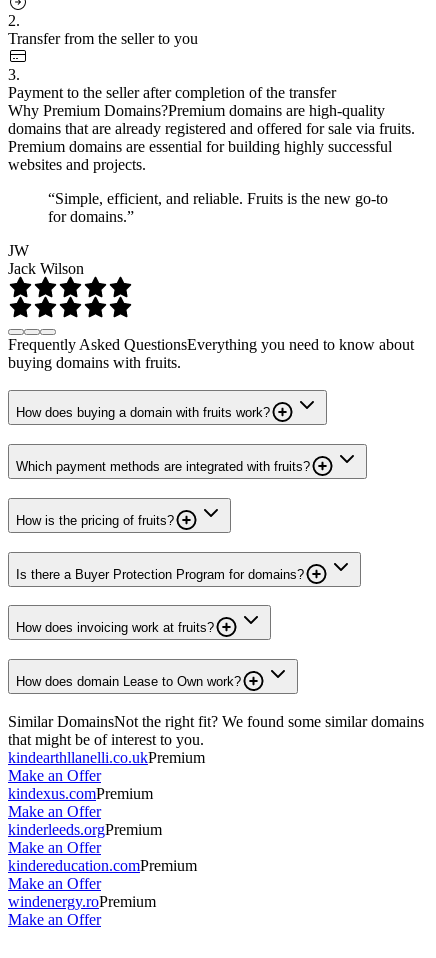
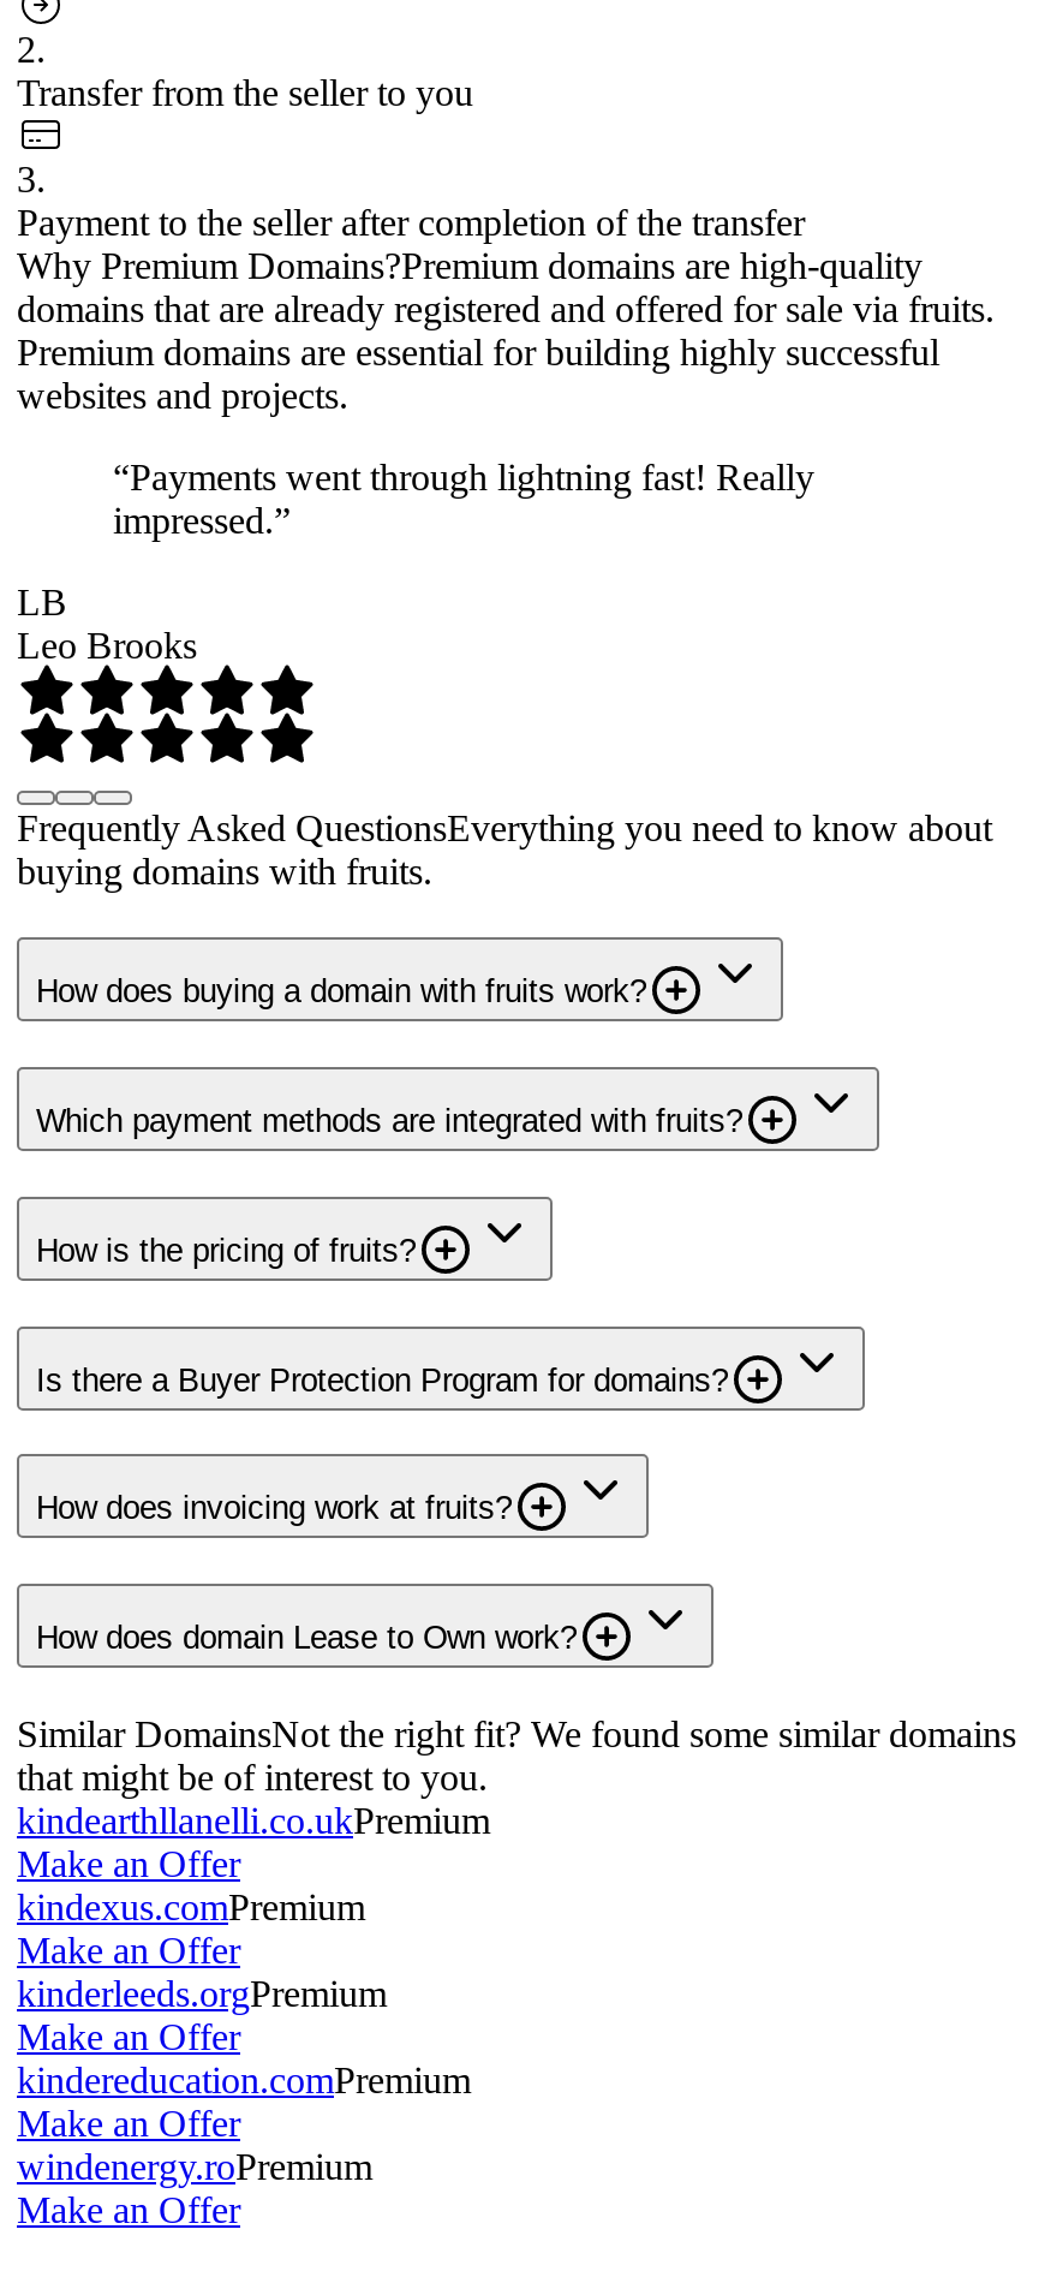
[48,190,388,225] “Simple, efficient, and reliable. Fruits is the new go-to | for domains.” -> [113,456,814,540] “Payments went through lightning fast! Really | impressed.”
[8,242,84,277] JW | Jack Wilson -> [17,581,197,665] LB | Leo Brooks

